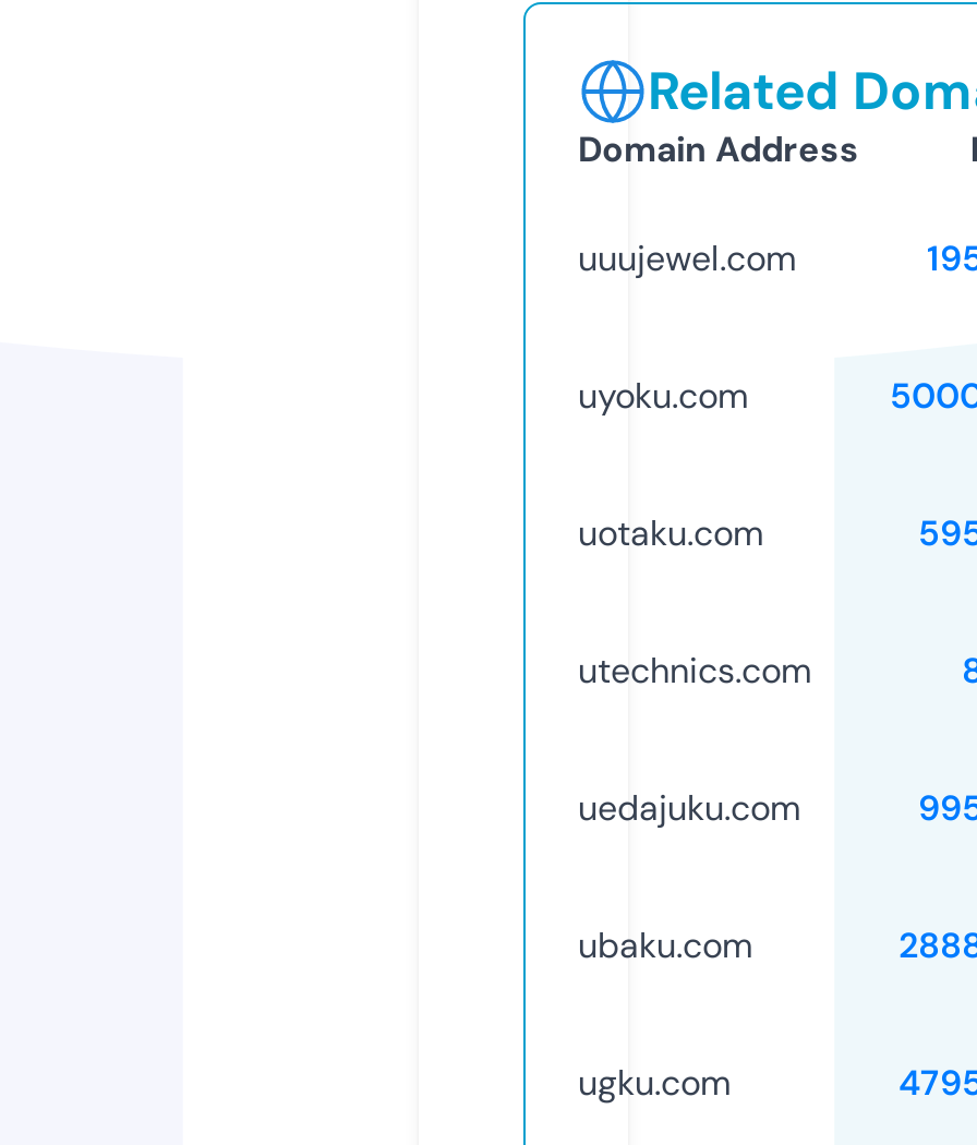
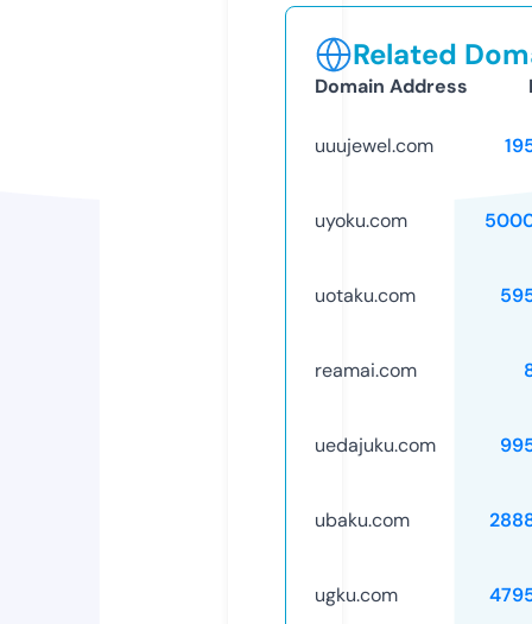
[578,647,811,693] utechnics.com -> [315,358,417,382] reamai.com

